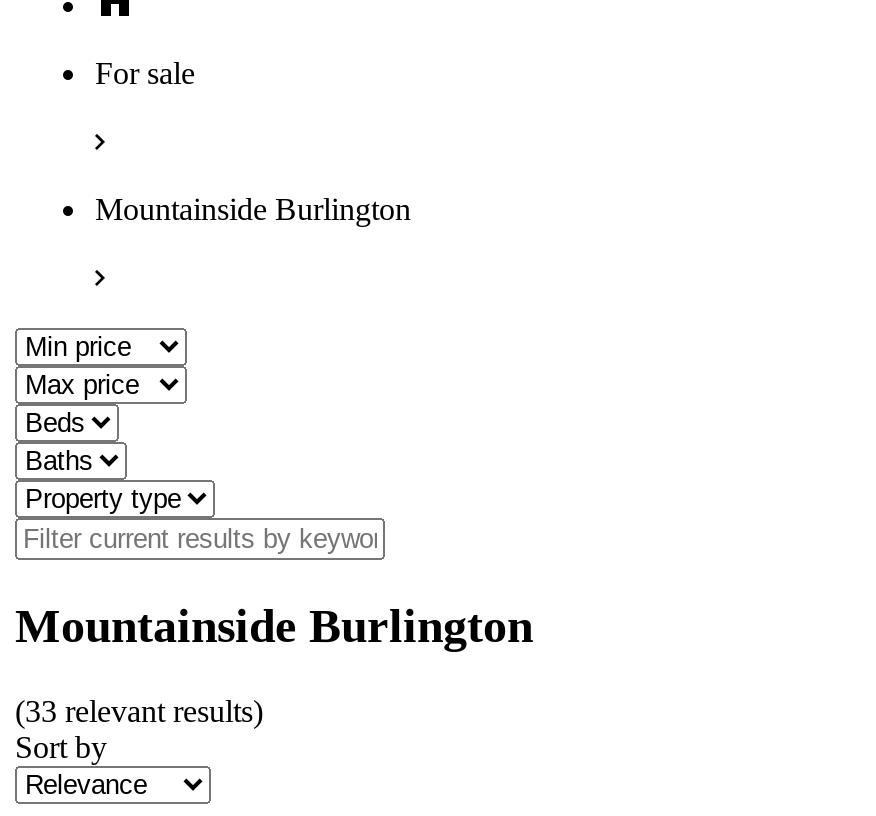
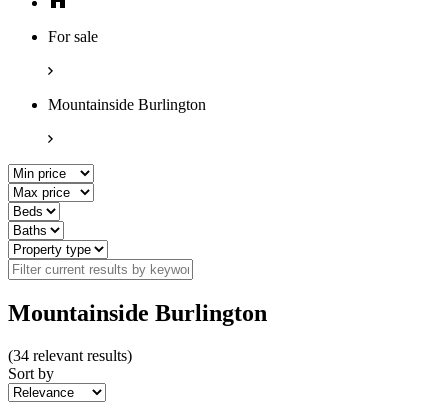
[15,694,263,728] (33 relevant results) -> [8,347,132,364] (34 relevant results)

